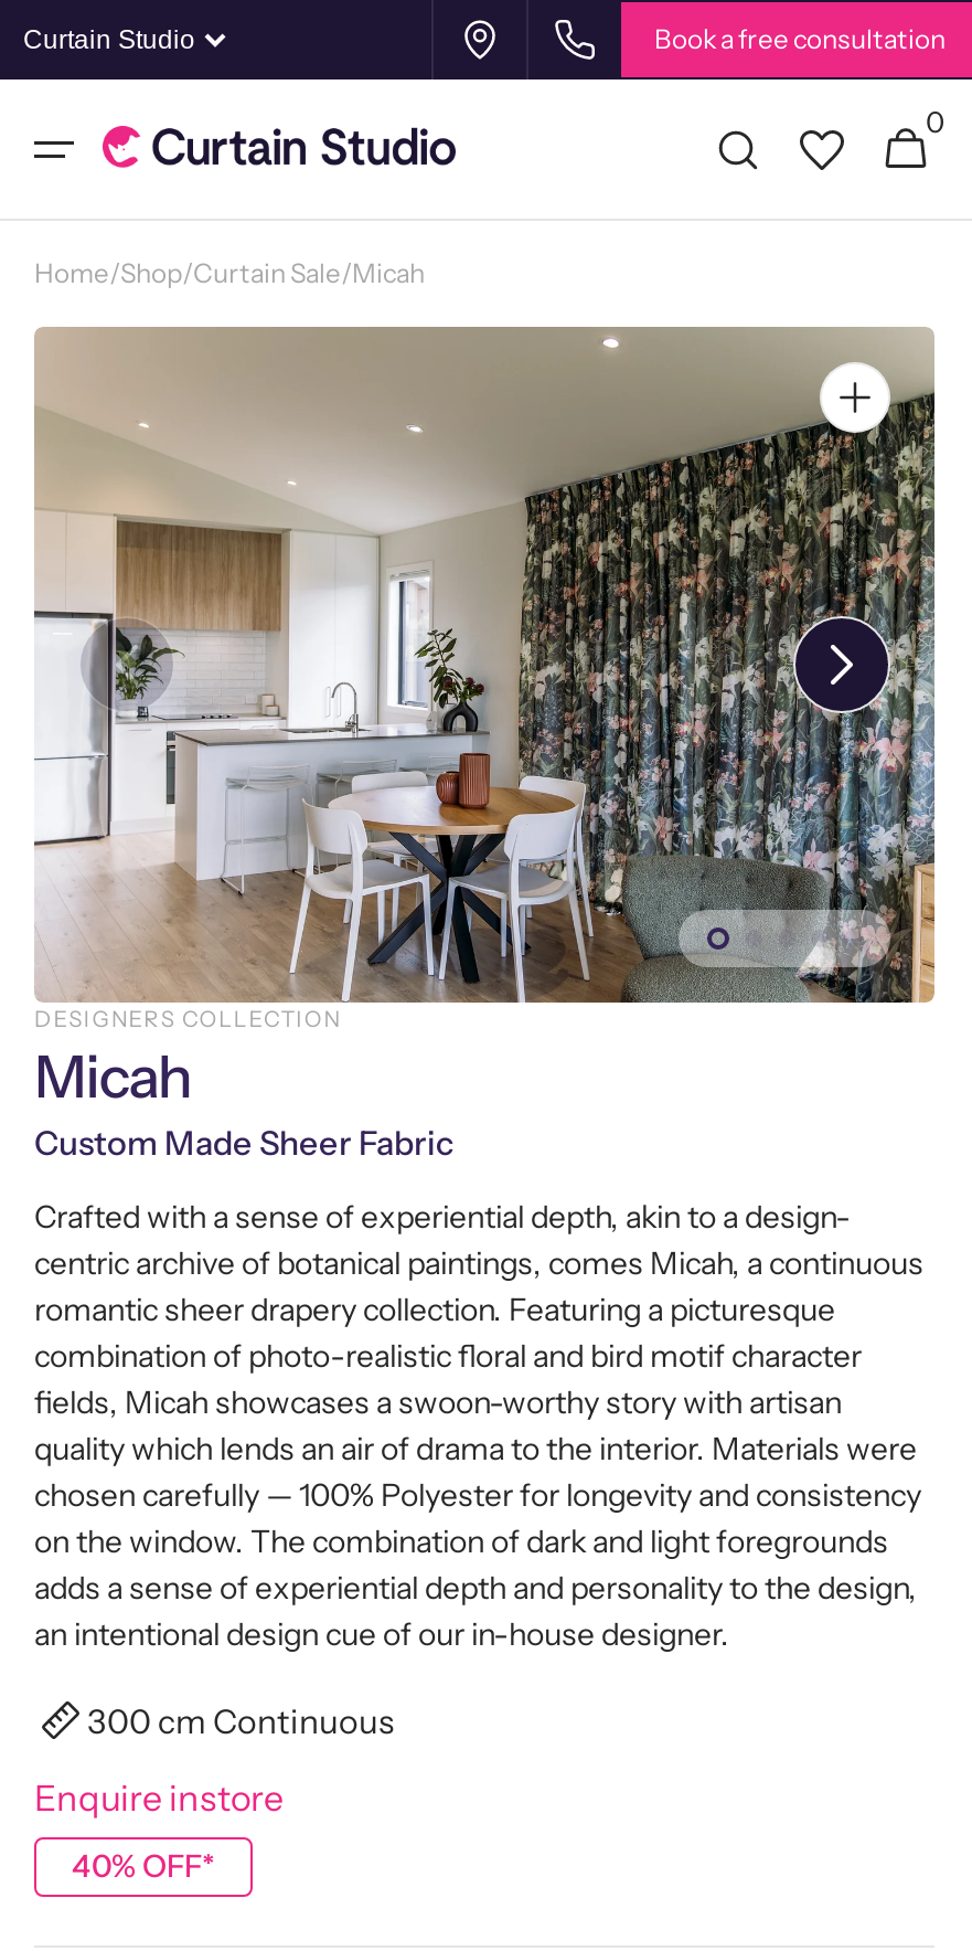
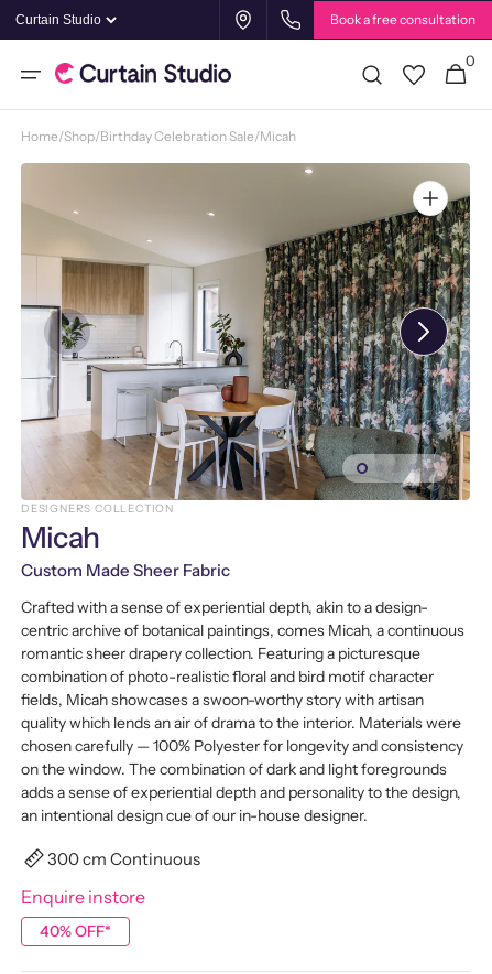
[34,256,425,289] Home/Shop/Curtain Sale/Micah -> [21,128,296,144] Home/Shop/Birthday Celebration Sale/Micah

